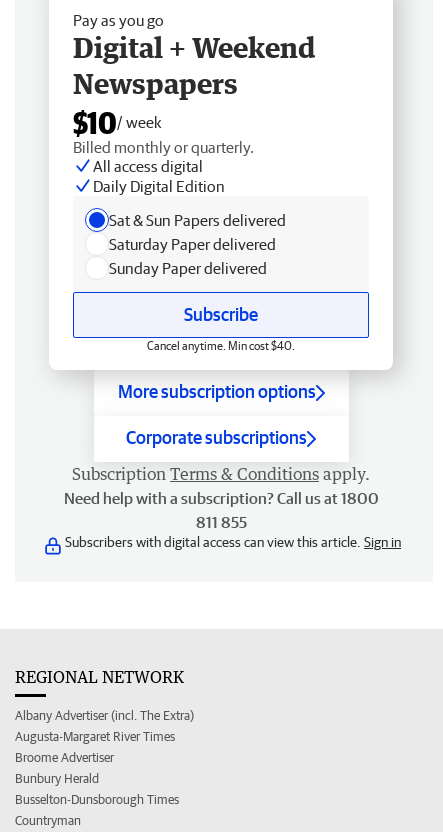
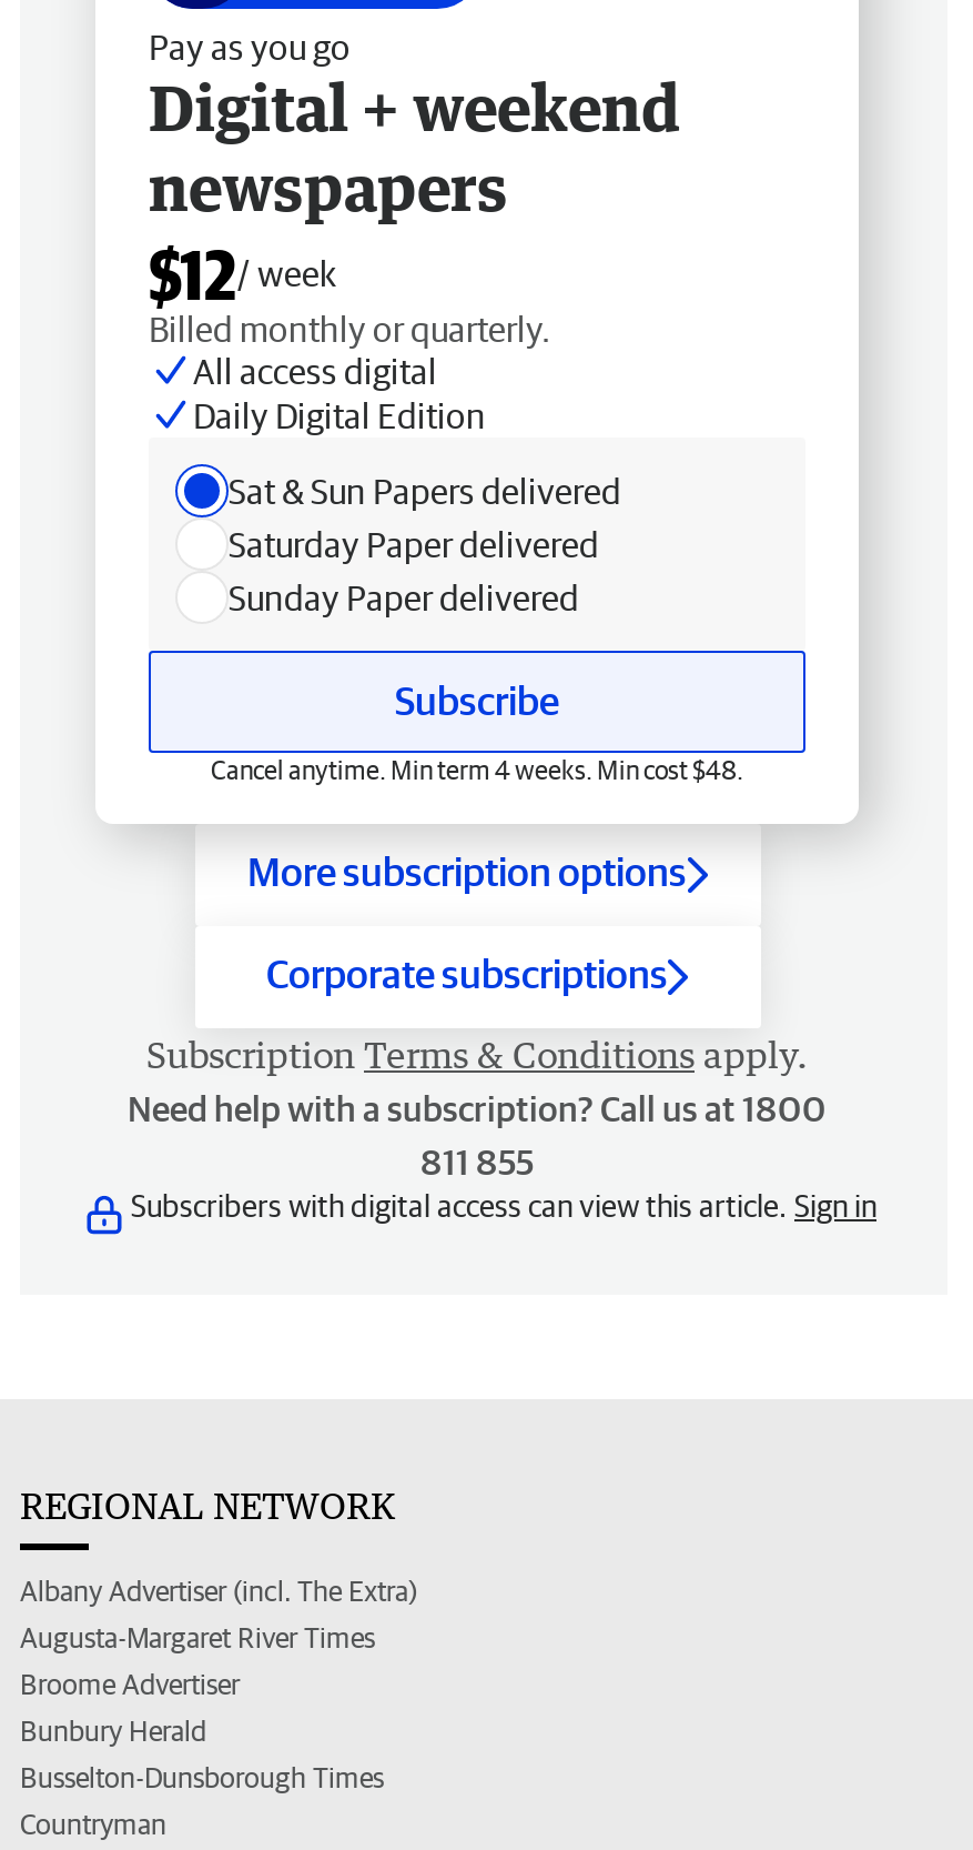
[73,30,316,140] Digital + Weekend | Newspapers | $10/ week -> [149,69,681,313] Digital + weekend | newspapers | $12/ week
[147,339,295,352] Cancel anytime. Min cost $40. -> [211,755,743,784] Cancel anytime. Min term 4 weeks. Min cost $48.

